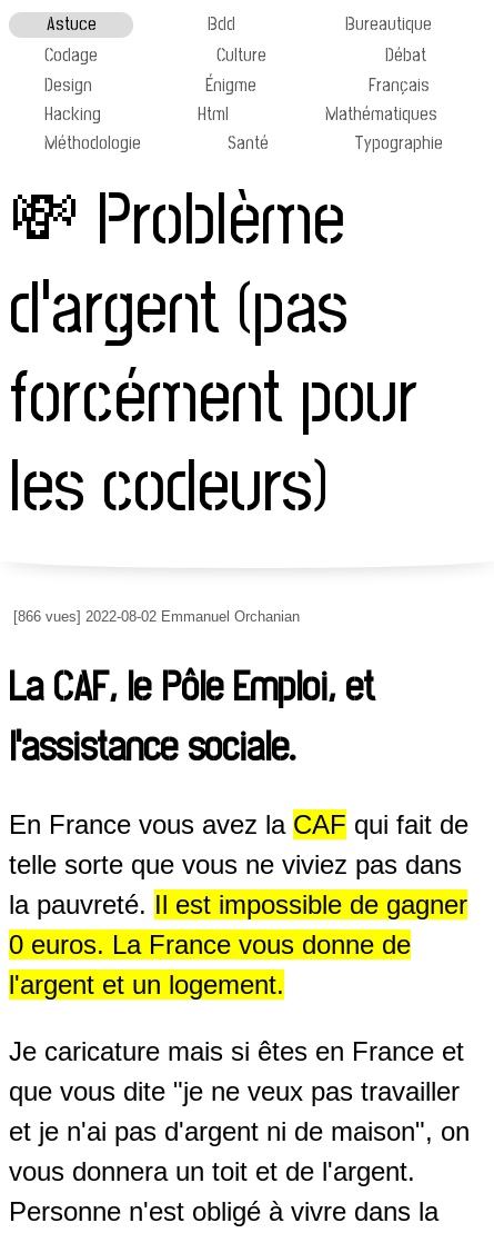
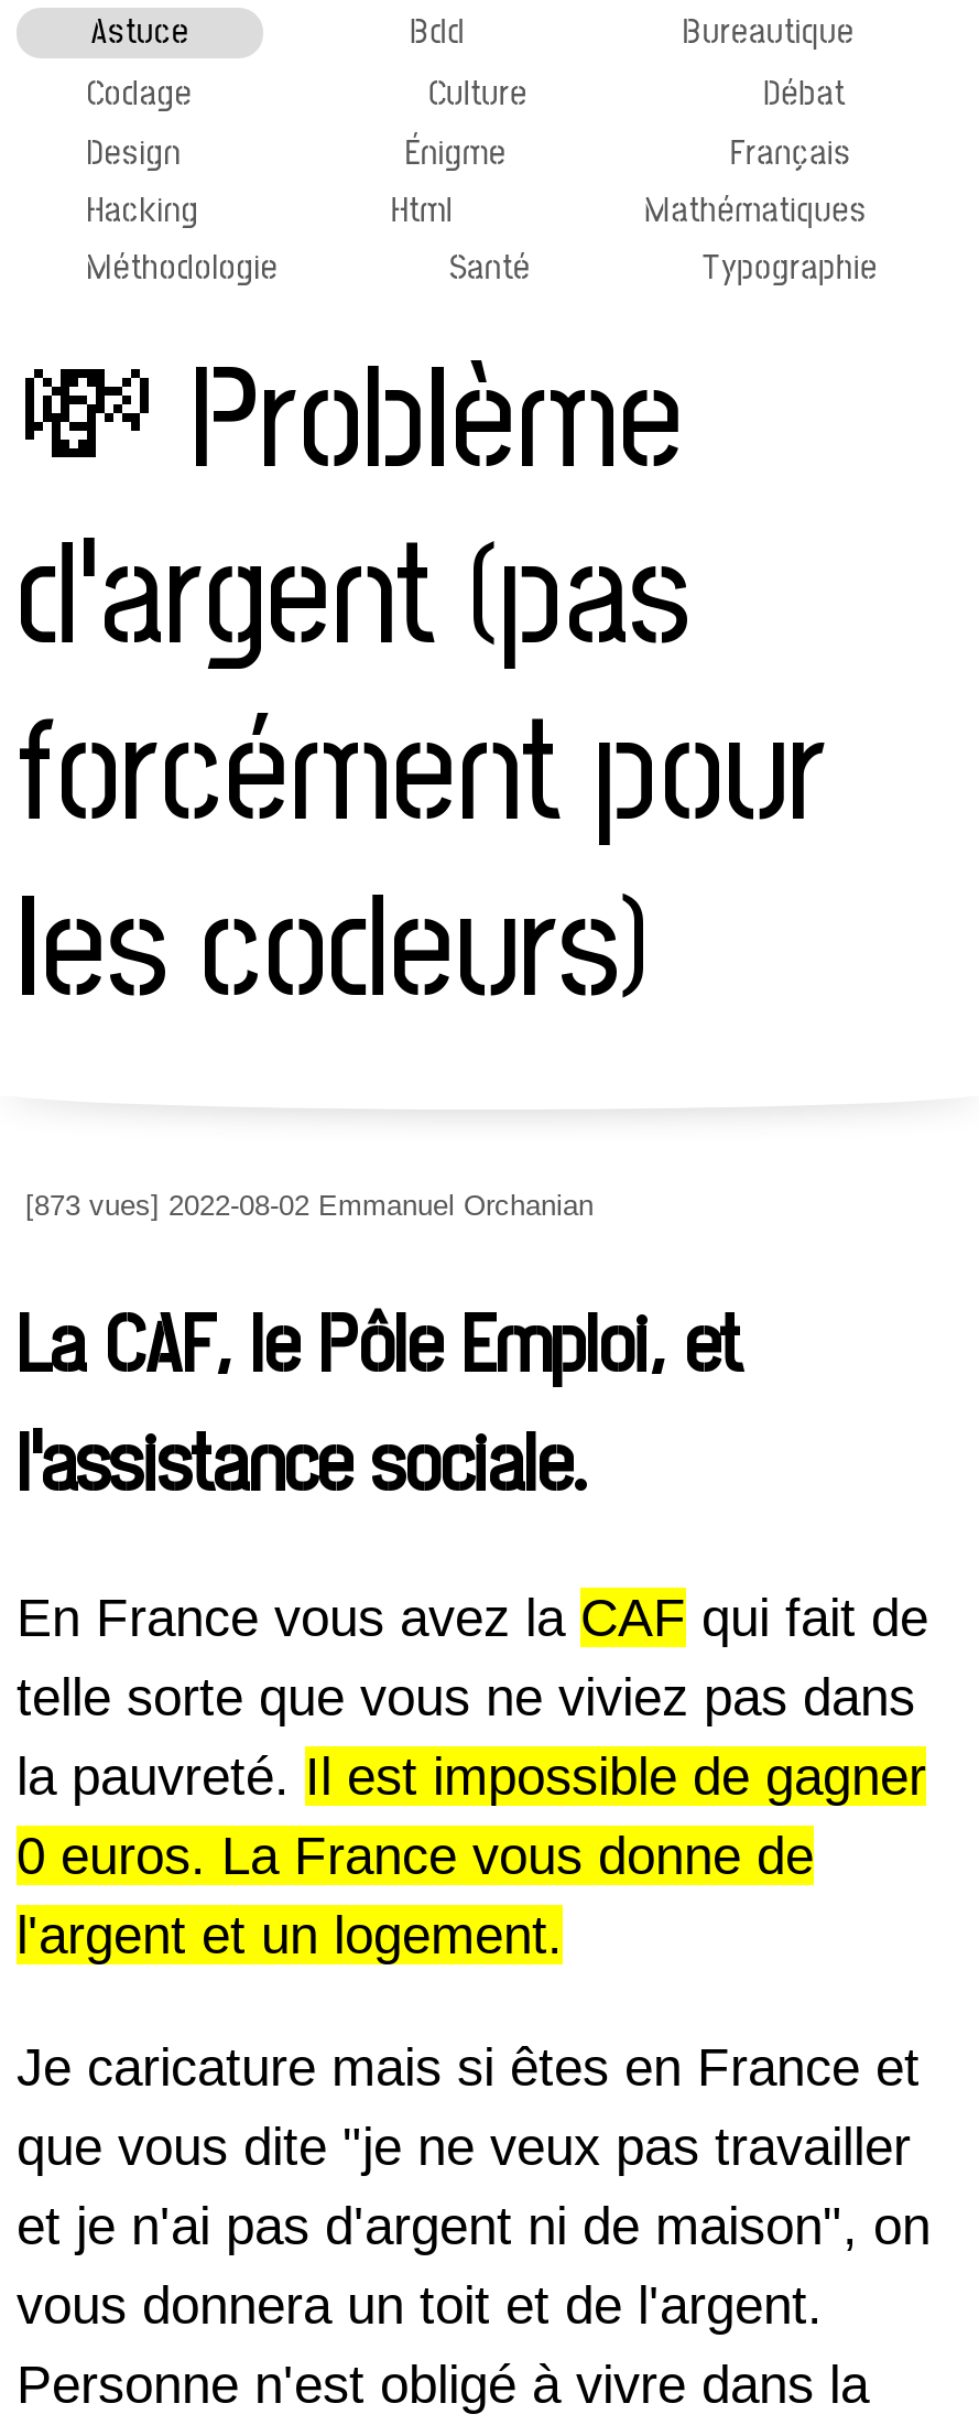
[9,608,300,624] [866 vues] 2022-08-02 Emmanuel Orchanian -> [17,1188,594,1221] [873 vues] 2022-08-02 Emmanuel Orchanian

